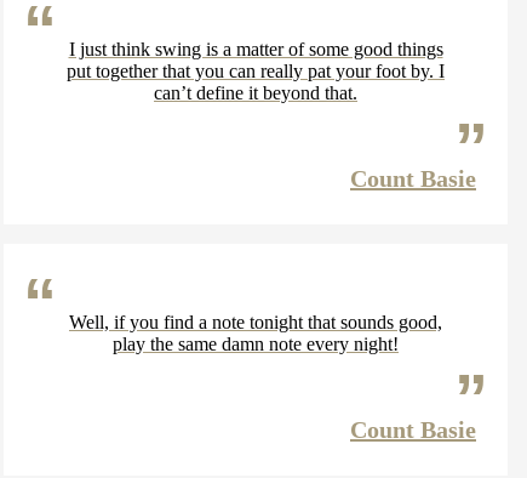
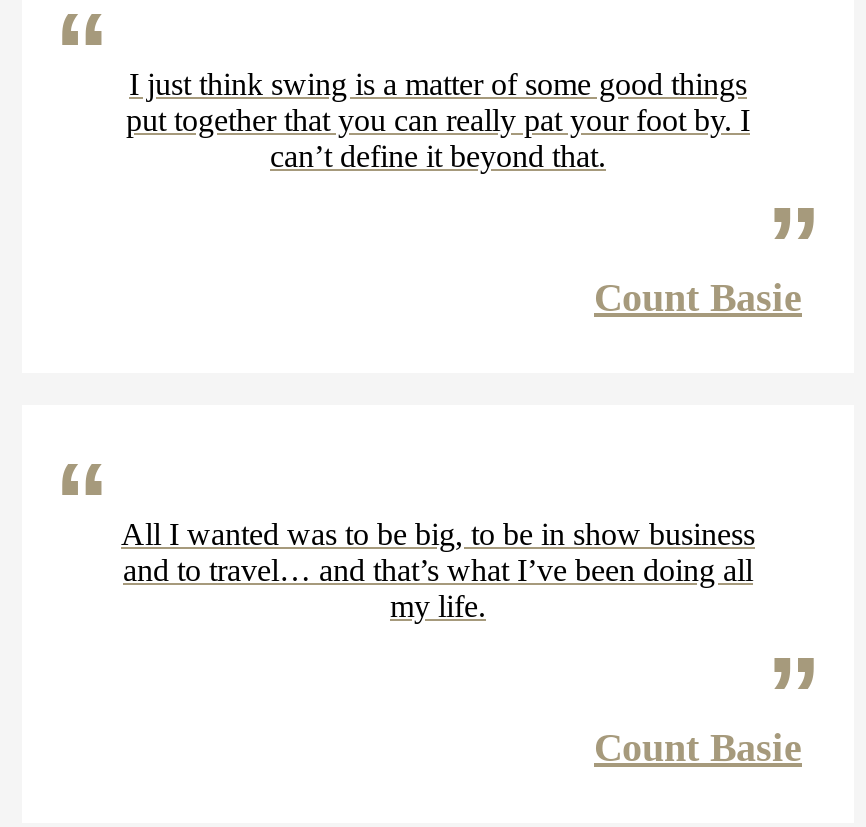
[69,312,442,354] Well, if you find a note tonight that sounds good, | play the same damn note every night! -> [121,517,755,623] All I wanted was to be big, to be in show business | and to travel… and that’s what I’ve been doing all | my life.

